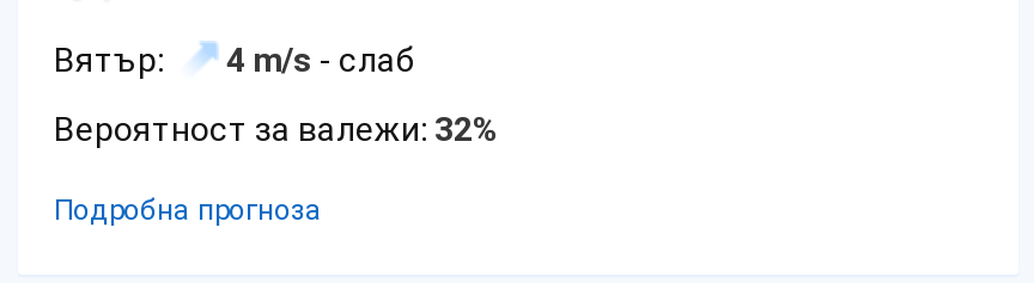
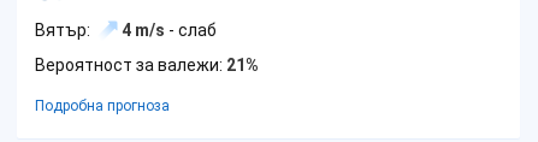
[54,110,499,148] Вероятност за валежи: 32% -> [35,55,259,75] Вероятност за валежи: 21%

